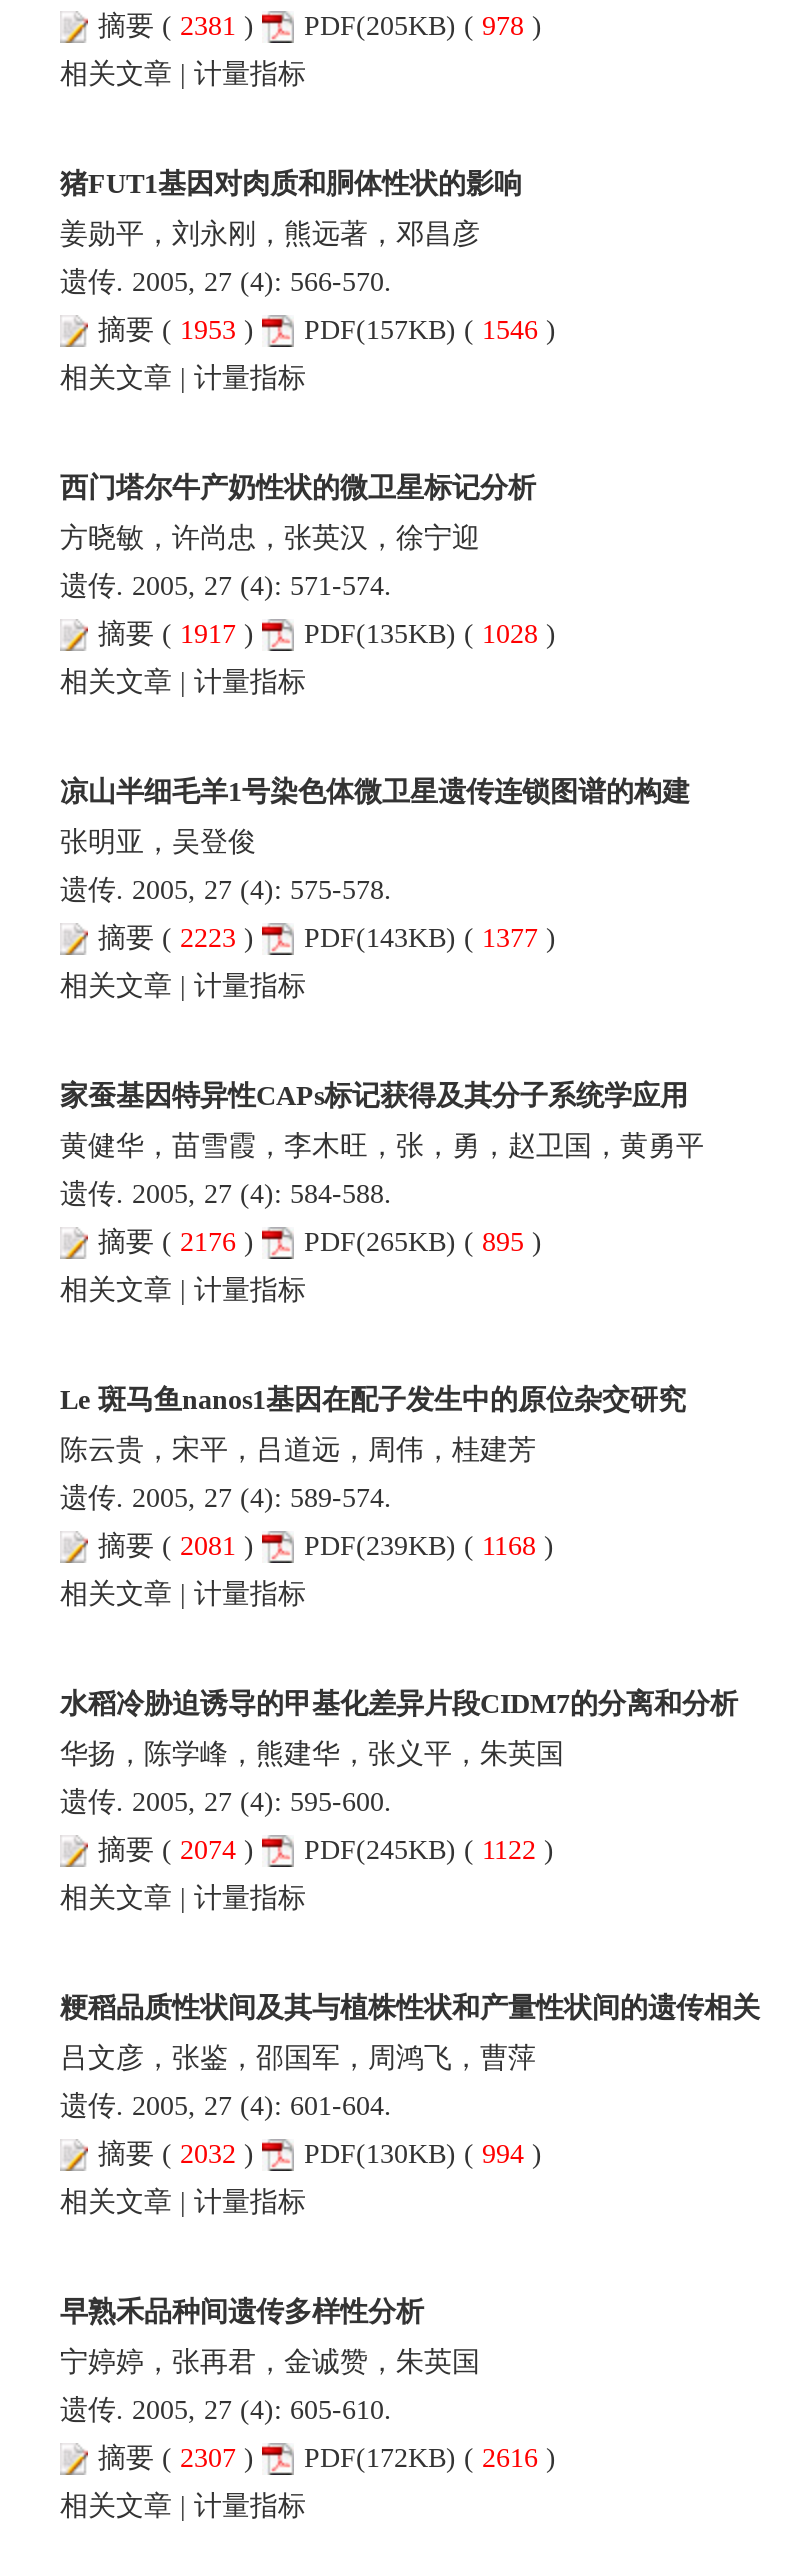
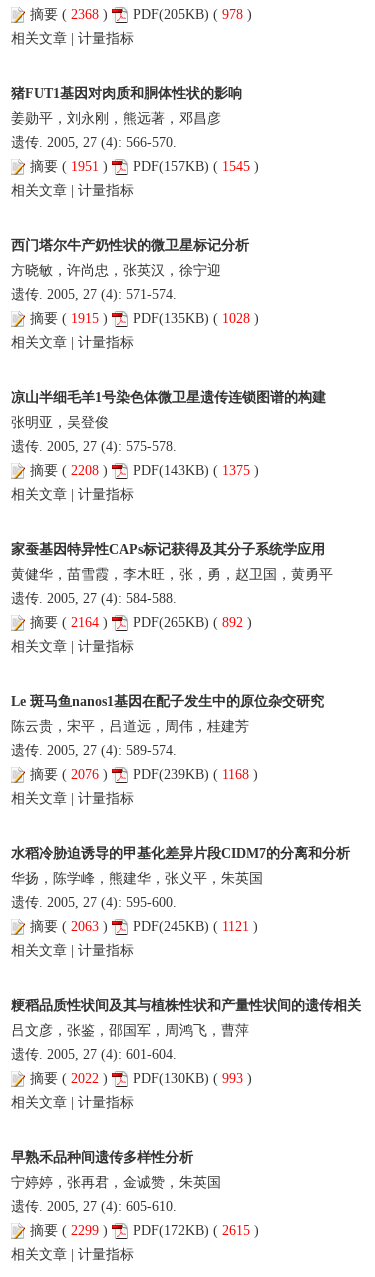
[98,10,542,40] 摘要(2381) PDF(205KB) (978) -> [30,7,252,22] 摘要(2368) PDF(205KB) (978)
[98,314,262,344] 摘要(1953) -> [30,159,112,174] 摘要(1951)
[304,314,556,344] PDF(157KB) (1546) -> [133,159,259,174] PDF(157KB) (1545)
[98,618,556,648] 摘要(1917) PDF(135KB) (1028) -> [30,311,259,326] 摘要(1915) PDF(135KB) (1028)
[98,922,262,952] 摘要(2223) -> [30,463,112,478] 摘要(2208)
[304,922,556,952] PDF(143KB) (1377) -> [133,463,259,478] PDF(143KB) (1375)
[98,1226,262,1256] 摘要(2176) -> [30,615,112,630] 摘要(2164)
[304,1226,542,1256] PDF(265KB) (895) -> [133,615,252,630] PDF(265KB) (892)
[98,1530,554,1560] 摘要(2081) PDF(239KB) (1168) -> [30,767,258,782] 摘要(2076) PDF(239KB) (1168)
[98,1834,262,1864] 摘要(2074) -> [30,919,112,934] 摘要(2063)
[304,1834,554,1864] PDF(245KB) (1122) -> [133,919,258,934] PDF(245KB) (1121)
[98,2138,262,2168] 摘要(2032) -> [30,1071,112,1086] 摘要(2022)
[304,2138,542,2168] PDF(130KB) (994) -> [133,1071,252,1086] PDF(130KB) (993)
[98,2442,262,2472] 摘要(2307) -> [30,1223,112,1238] 摘要(2299)
[304,2442,556,2472] PDF(172KB) (2616) -> [133,1223,259,1238] PDF(172KB) (2615)

